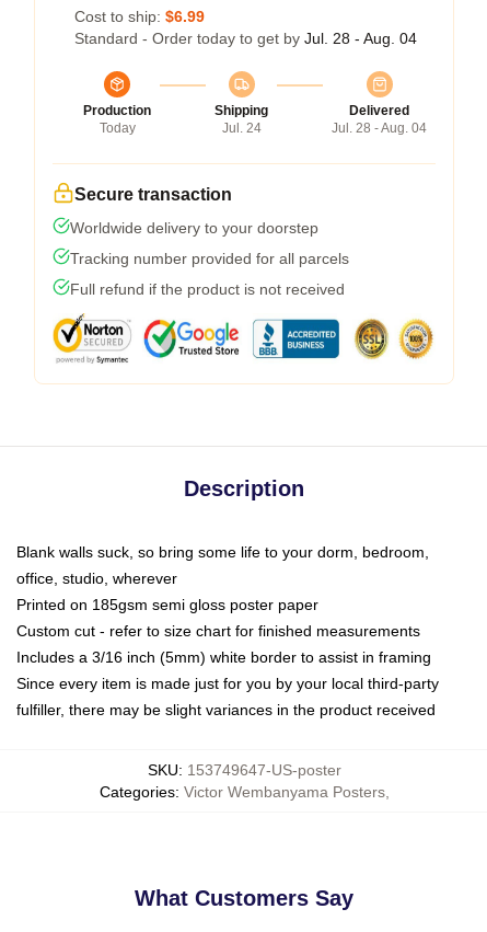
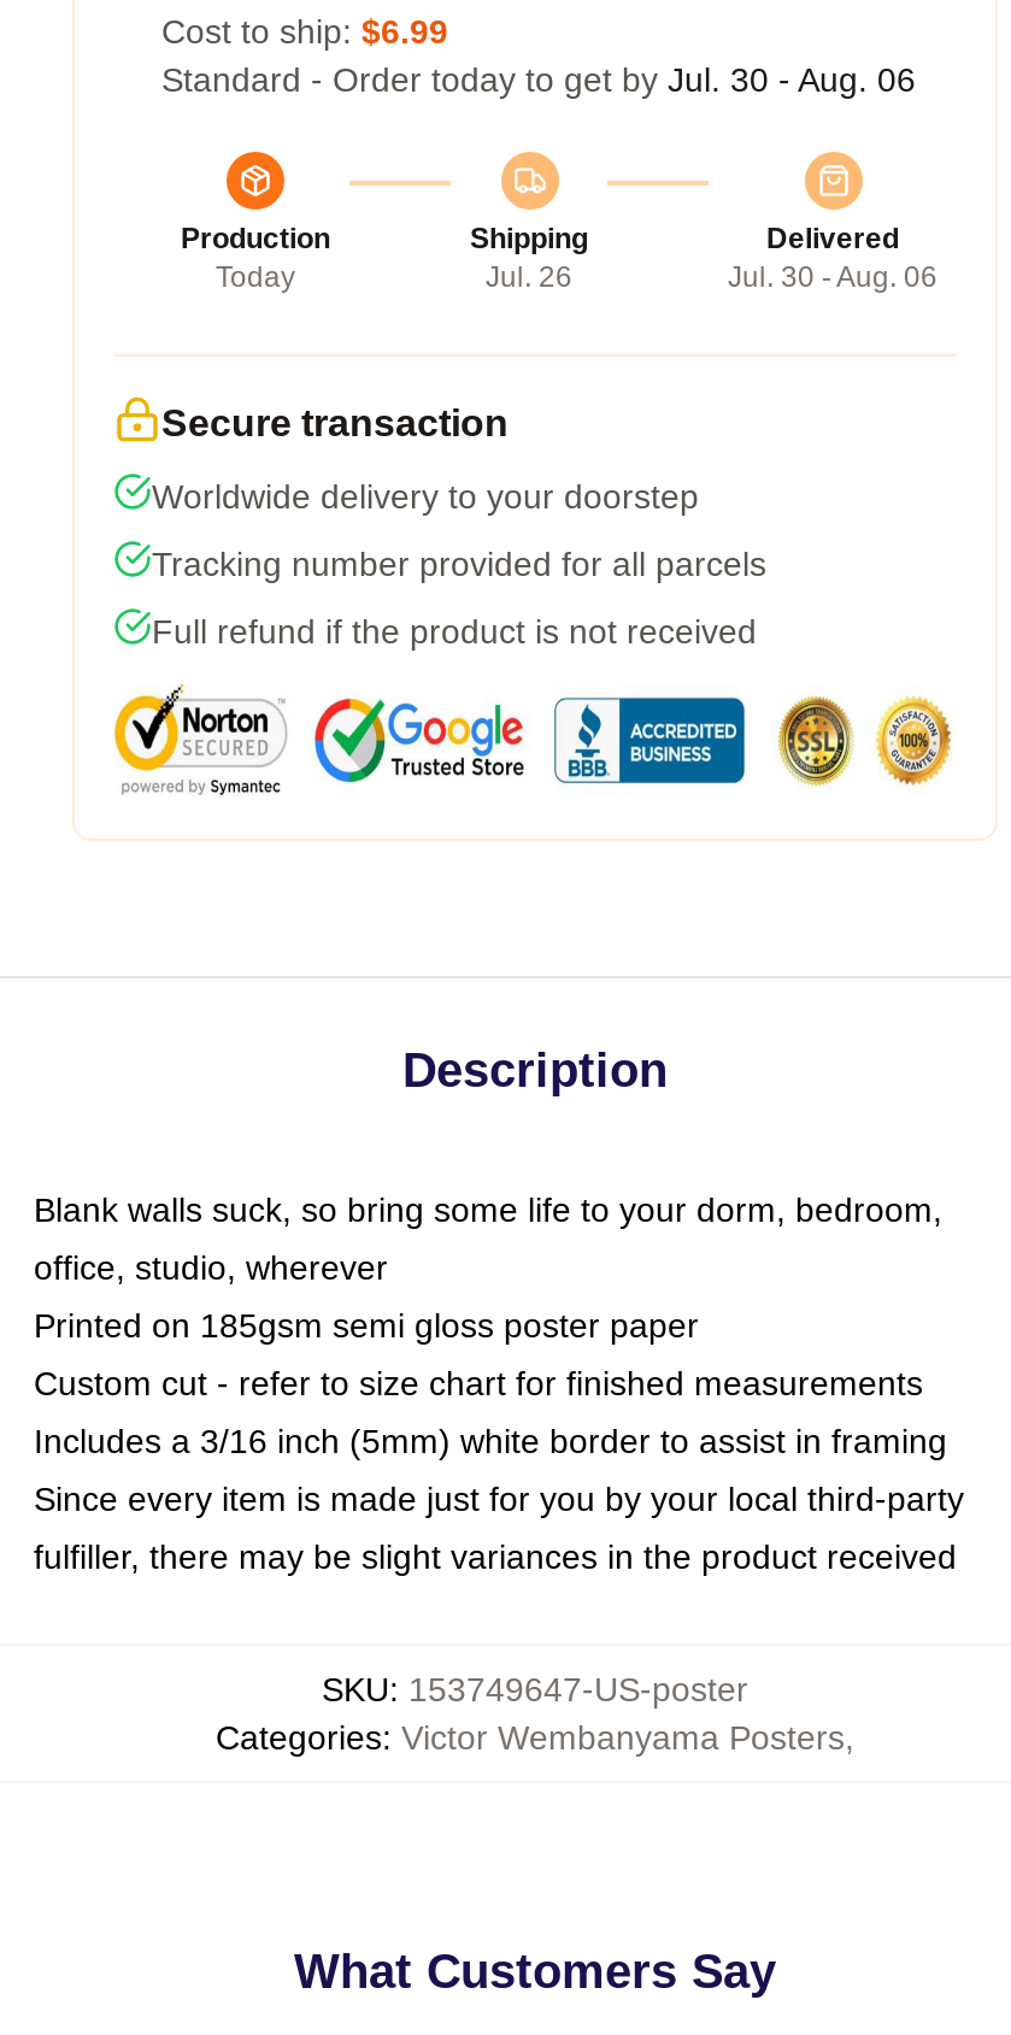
[74,29,417,47] Standard - Order today to get by Jul. 28 - Aug. 04 -> [161,60,916,98] Standard - Order today to get by Jul. 30 - Aug. 06
[222,120,261,135] Jul. 24 -> [486,260,572,293] Jul. 26
[332,120,427,135] Jul. 28 - Aug. 04 -> [728,260,937,293] Jul. 30 - Aug. 06

